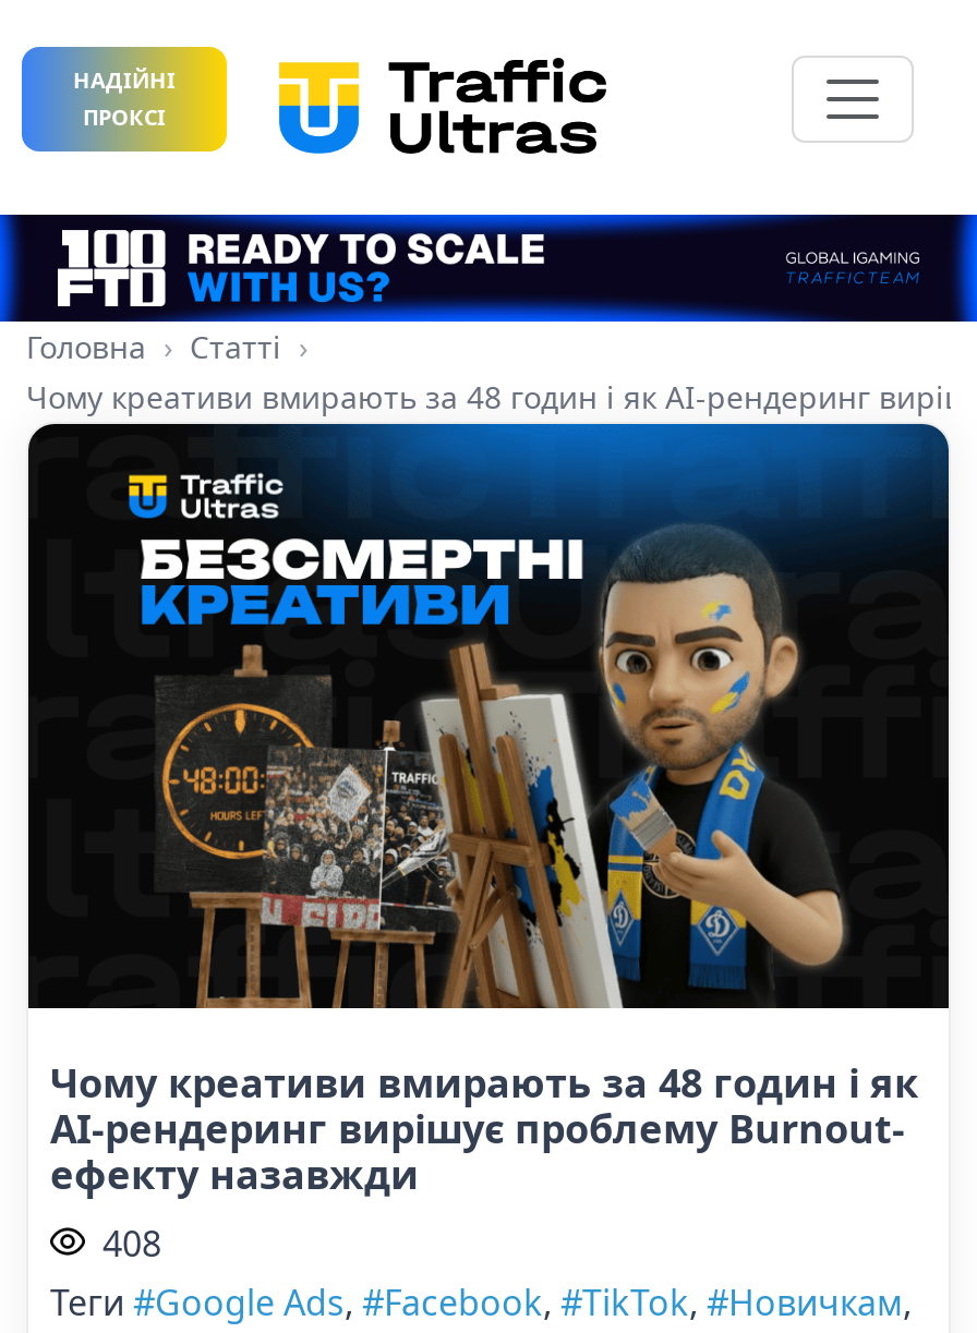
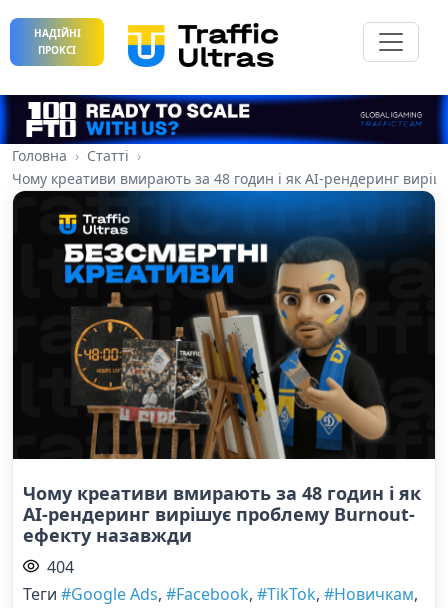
[102,1219,161,1267] 408 -> [47,556,74,578] 404

